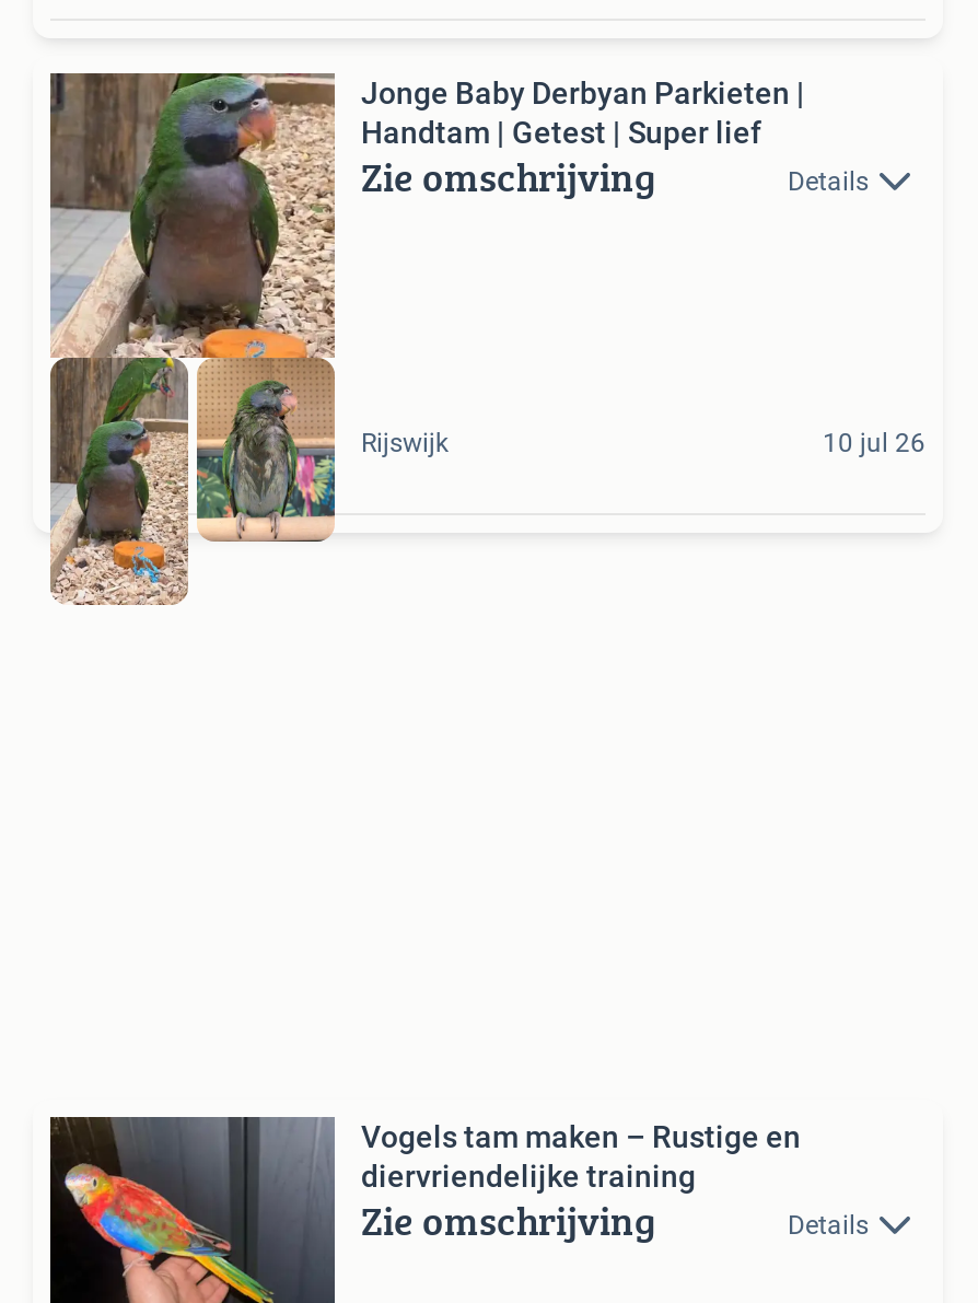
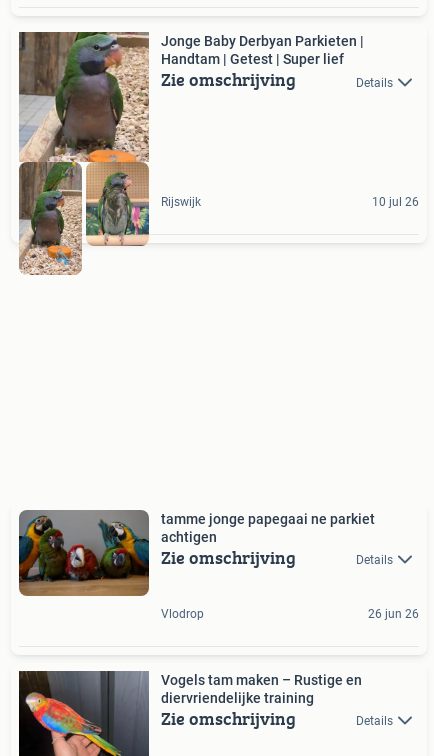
none -> [18,510,393,597] [image] | tamme jonge papegaai ne parkiet | achtigen | Zie omschrijving | Details
none -> [161,607,419,621] Vlodrop | 26 jun 26

